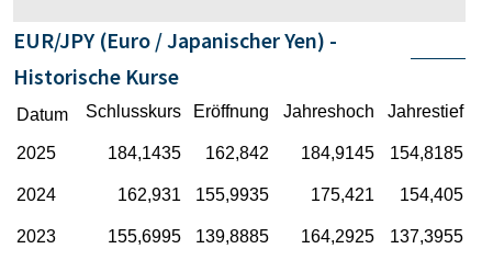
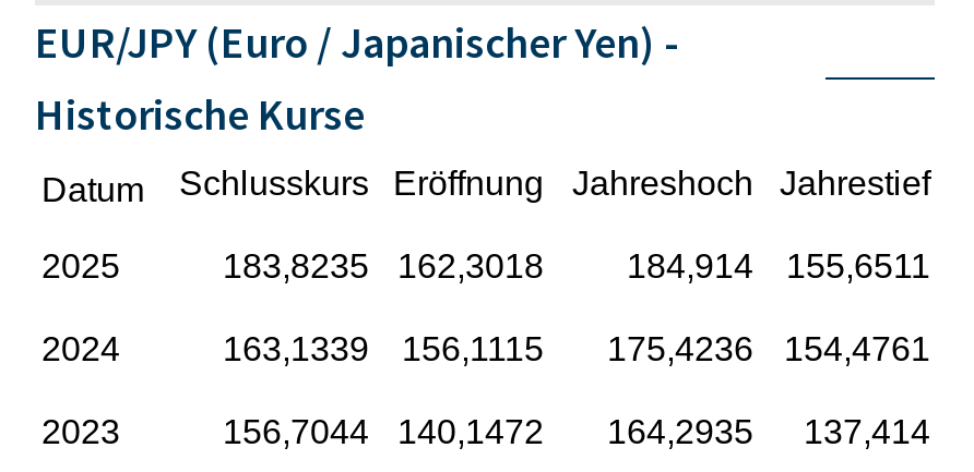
[108,144,181,163] 184,1435 -> [223,249,369,286] 183,8235
[205,144,269,163] 162,842 -> [397,249,544,286] 162,3018
[301,144,374,163] 184,9145 -> [627,249,753,286] 184,914
[390,144,463,163] 154,8185 -> [786,249,930,286] 155,6511
[117,186,181,205] 162,931 -> [223,331,369,368] 163,1339
[195,186,269,205] 155,9935 -> [402,331,544,368] 156,1115
[311,186,374,205] 175,421 -> [607,331,753,368] 175,4236
[400,186,463,205] 154,405 -> [784,331,930,368] 154,4761
[108,228,181,246] 155,6995 -> [223,414,369,451] 156,7044
[195,228,269,246] 139,8885 -> [397,414,544,451] 140,1472
[301,228,374,246] 164,2925 -> [607,414,753,451] 164,2935
[390,228,463,246] 137,3955 -> [804,414,930,451] 137,414

